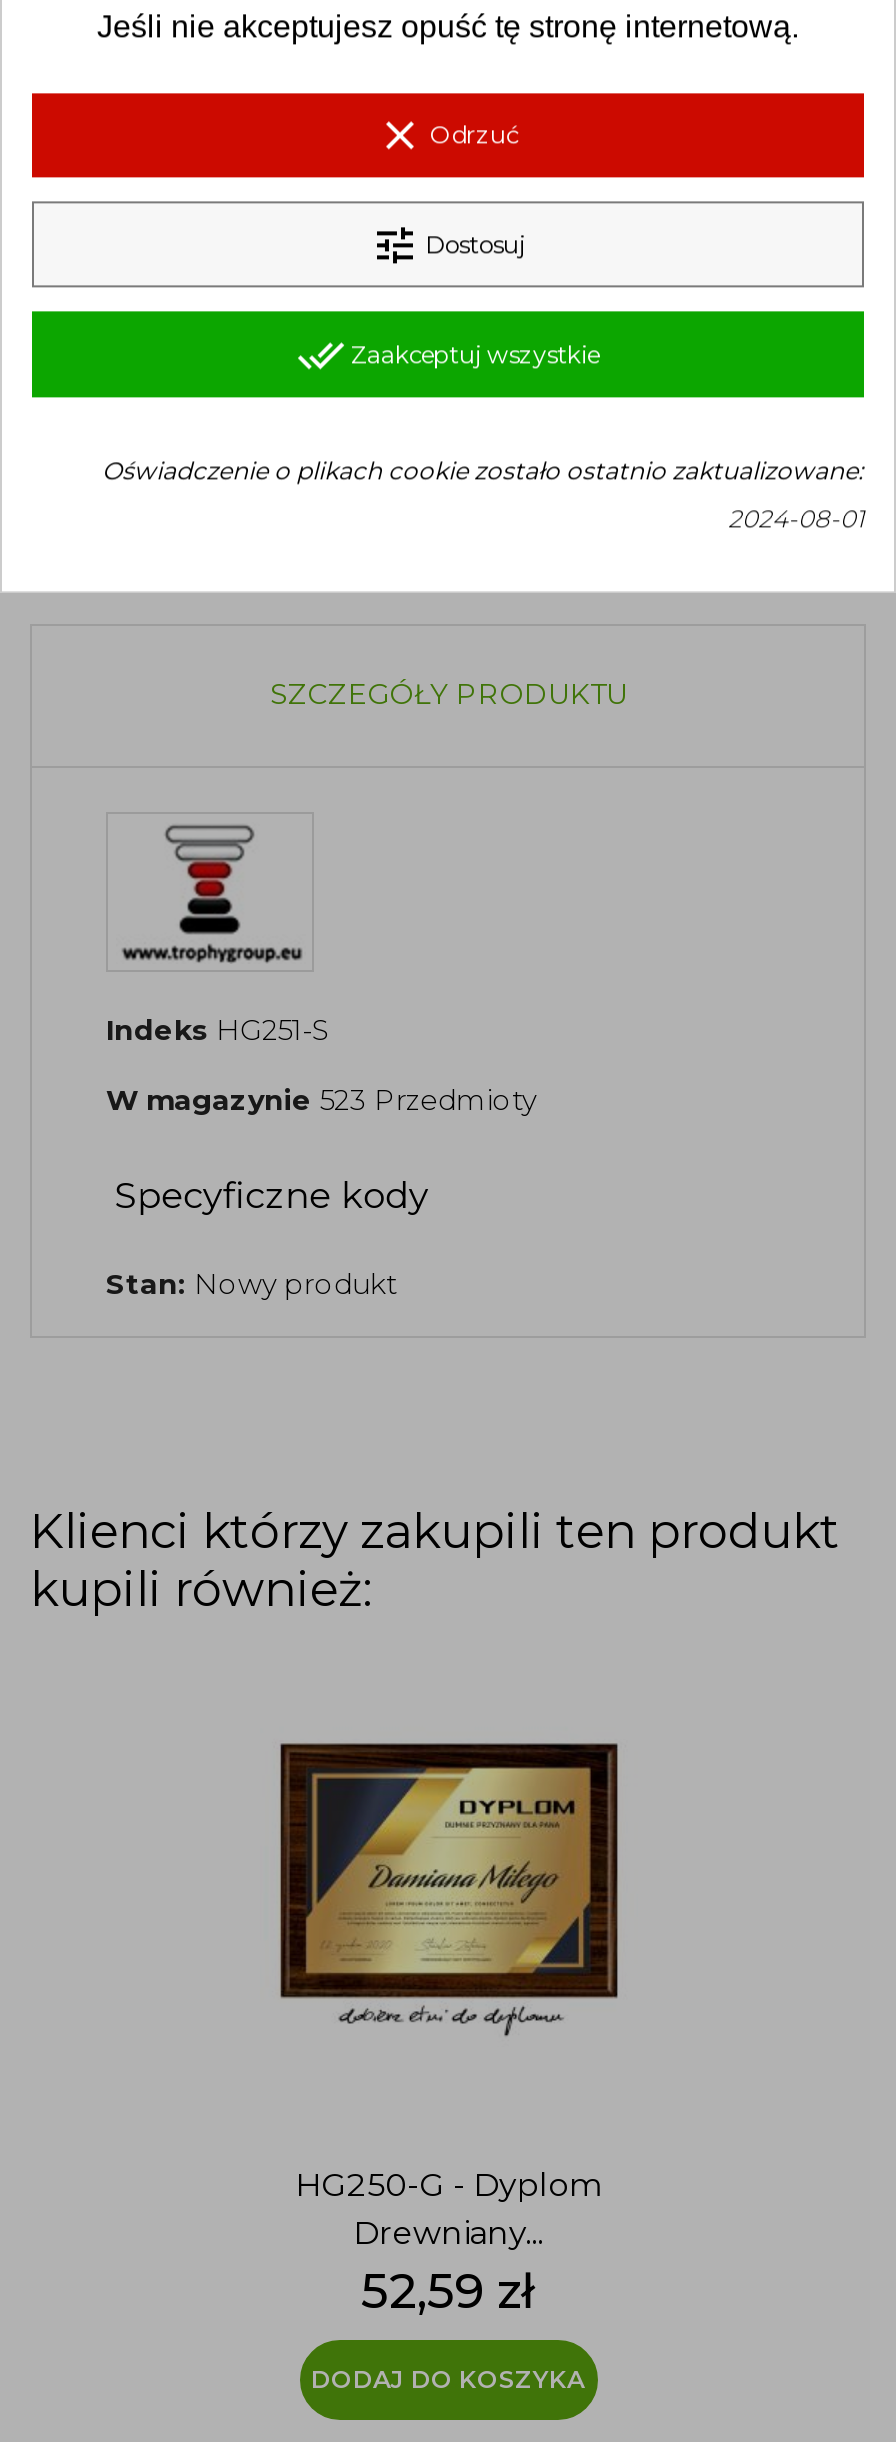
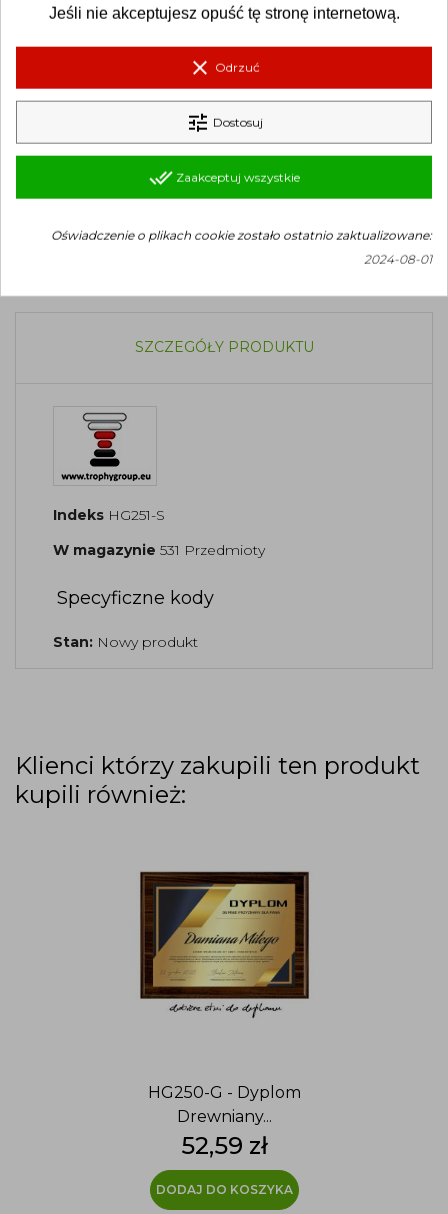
[106,1082,536,1118] W magazynie 523 Przedmioty -> [53,541,265,559] W magazynie 531 Przedmioty

